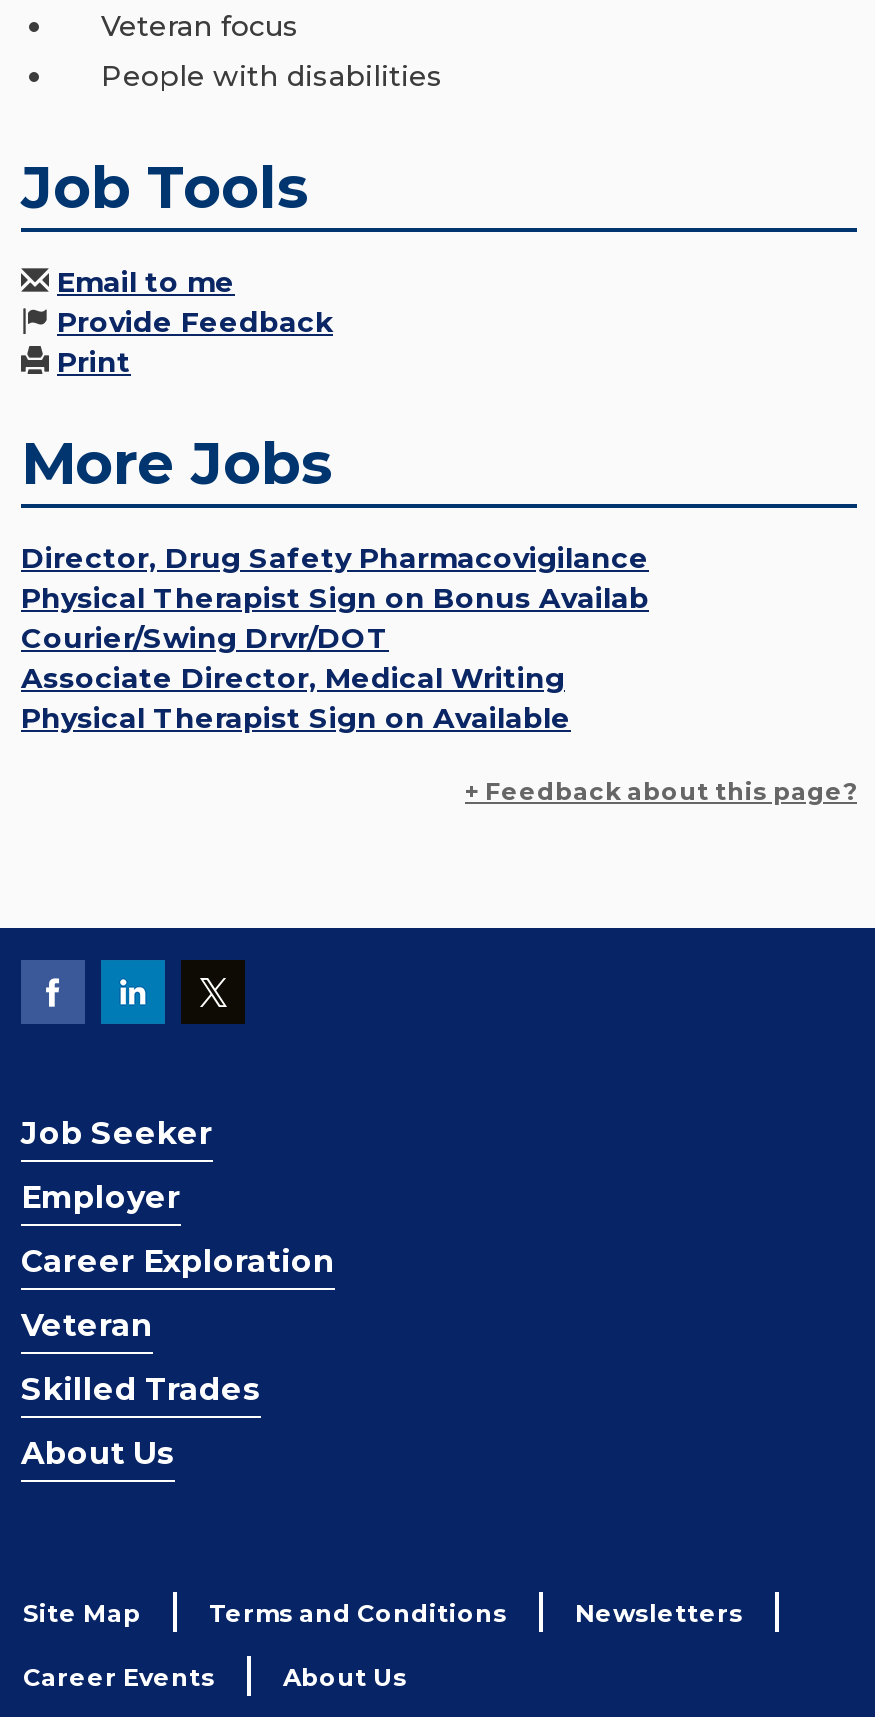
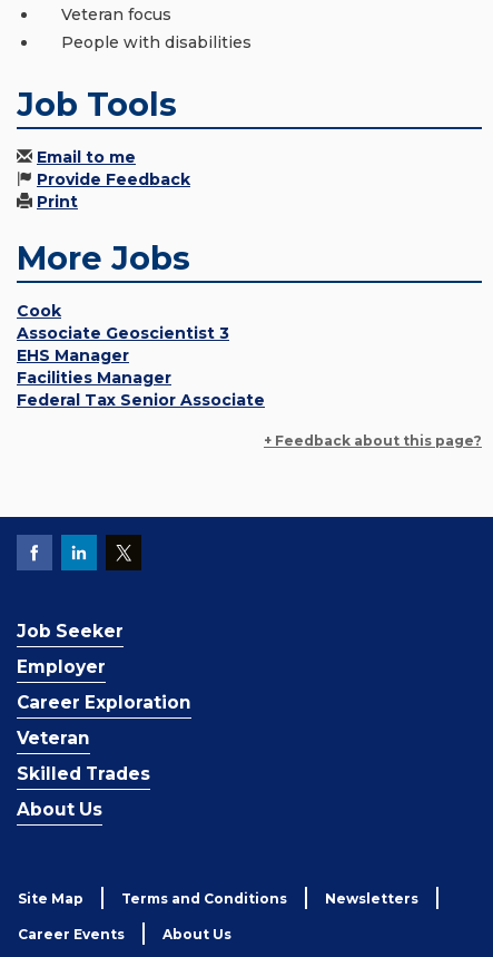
[21,541,649,737] Director, Drug Safety Pharmacovigilance | Physical Therapist Sign on Bonus Availab | Courier/Swing Drvr/DOT | Associate Director, Medical Writing | Physical Therapist Sign on Available -> [17,301,265,410] Cook | Associate Geoscientist 3 | EHS Manager | Facilities Manager | Federal Tax Senior Associate

